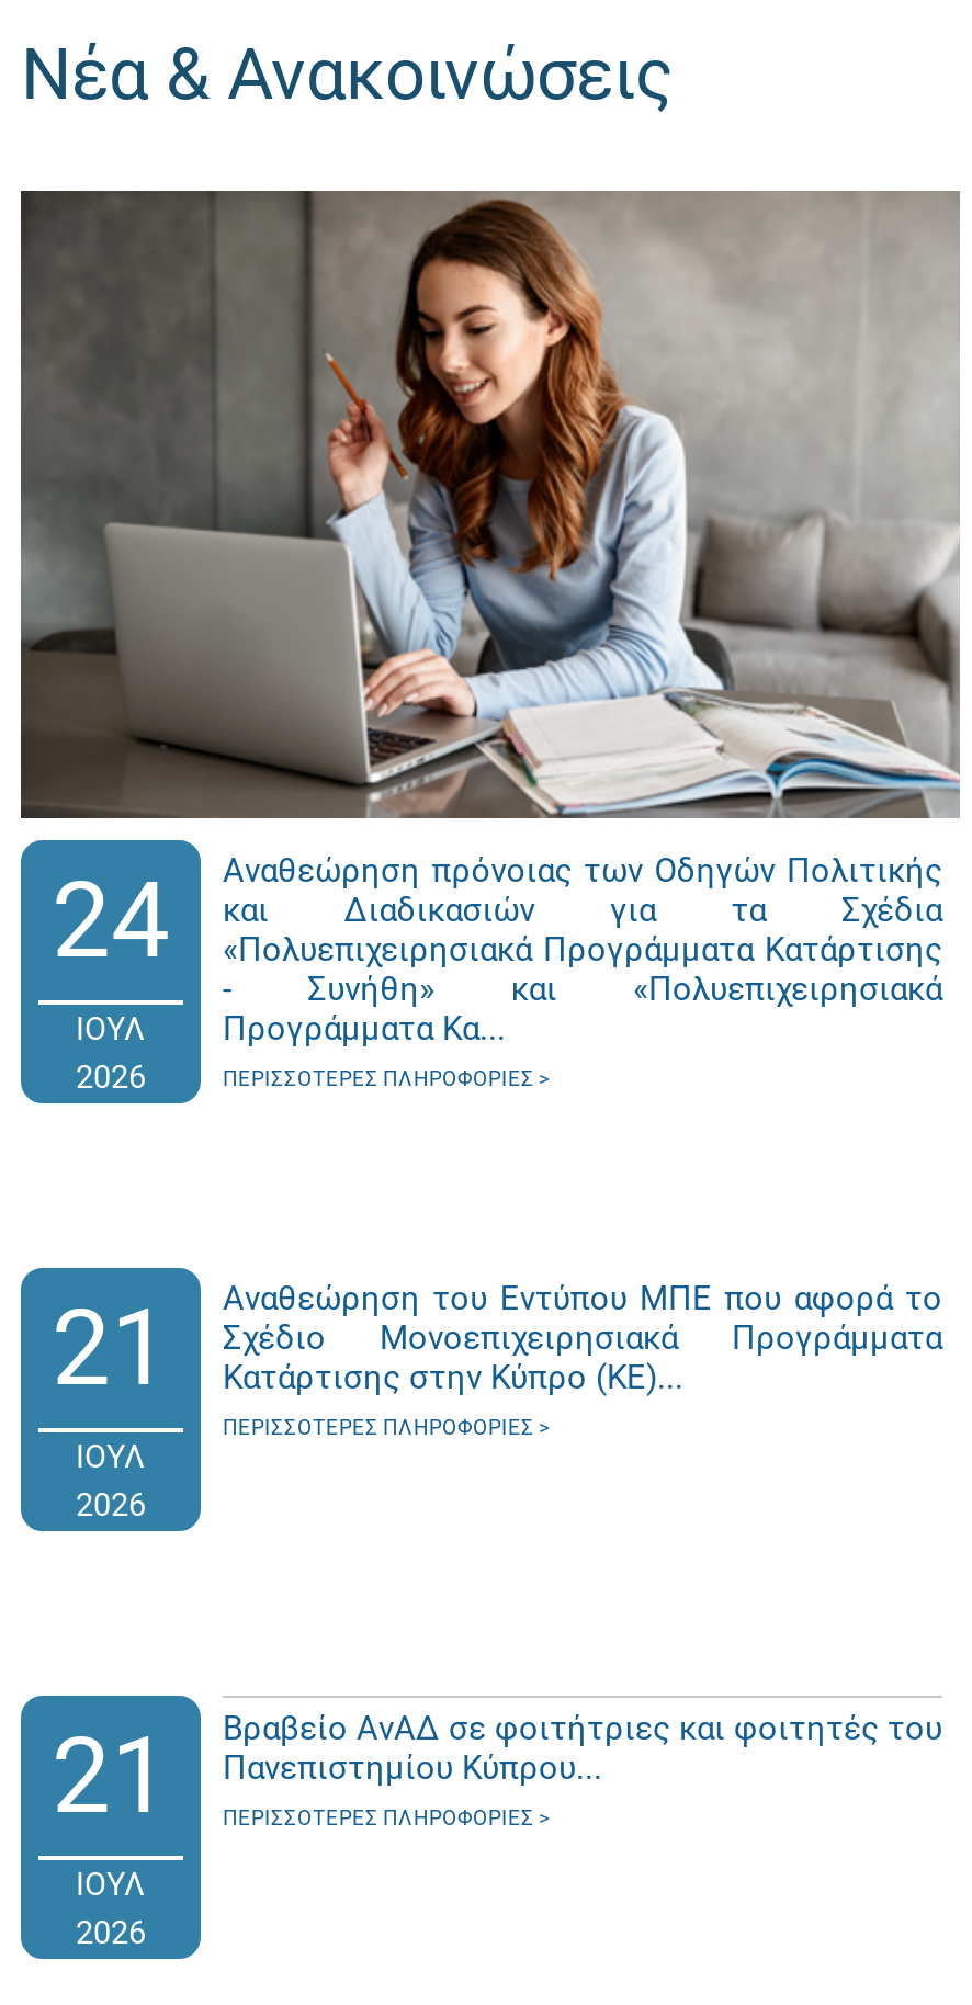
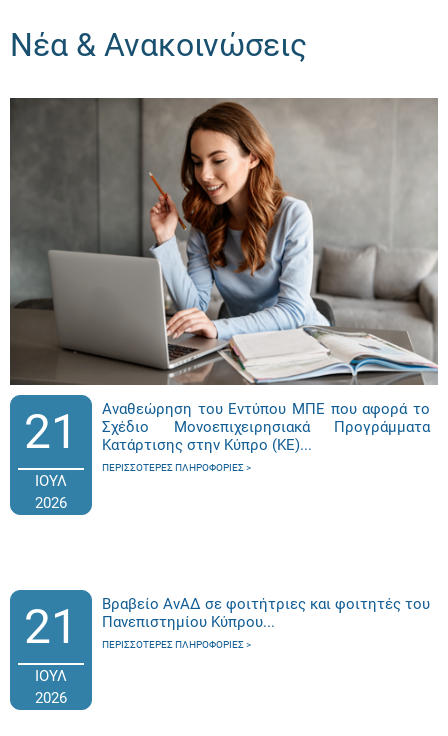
[52,858,170,1097] 24 | ΙΟΥΛ | 2026 -> none
[223,851,942,1090] Αναθεώρηση πρόνοιας των Οδηγών Πολιτικής | και Διαδικασιών για τα Σχέδια | «Πολυεπιχειρησιακά Προγράμματα Κατάρτισης | - Συνήθη» και «Πολυεπιχειρησιακά | Προγράμματα Κα... | ΠΕΡΙΣΣΌΤΕΡΕΣ ΠΛΗΡΟΦΟΡΊΕΣ -> none

